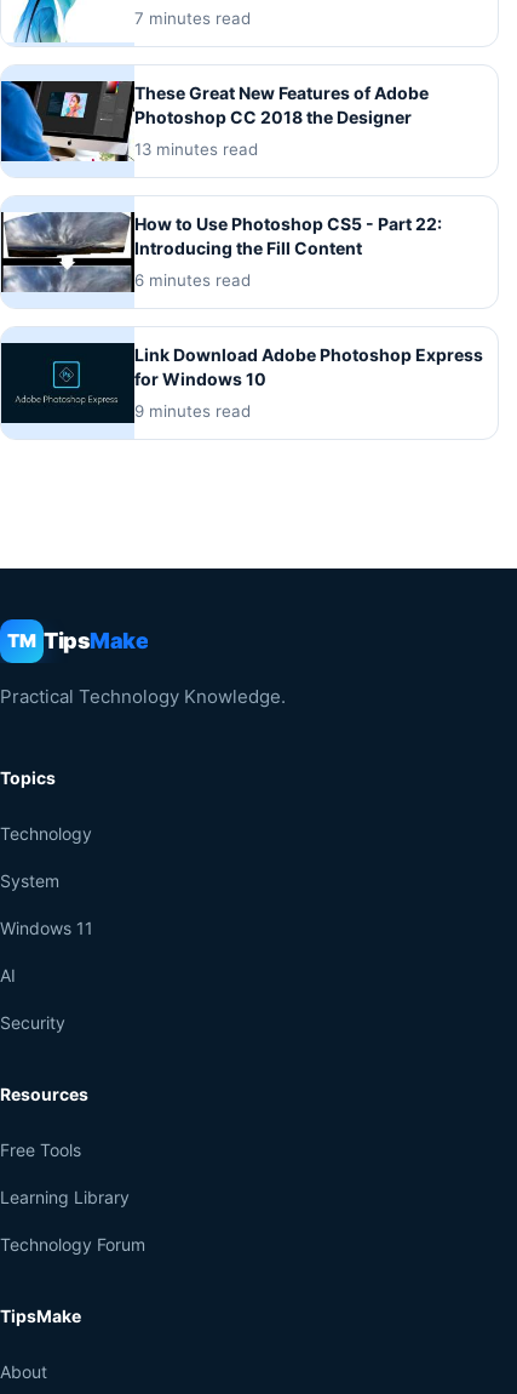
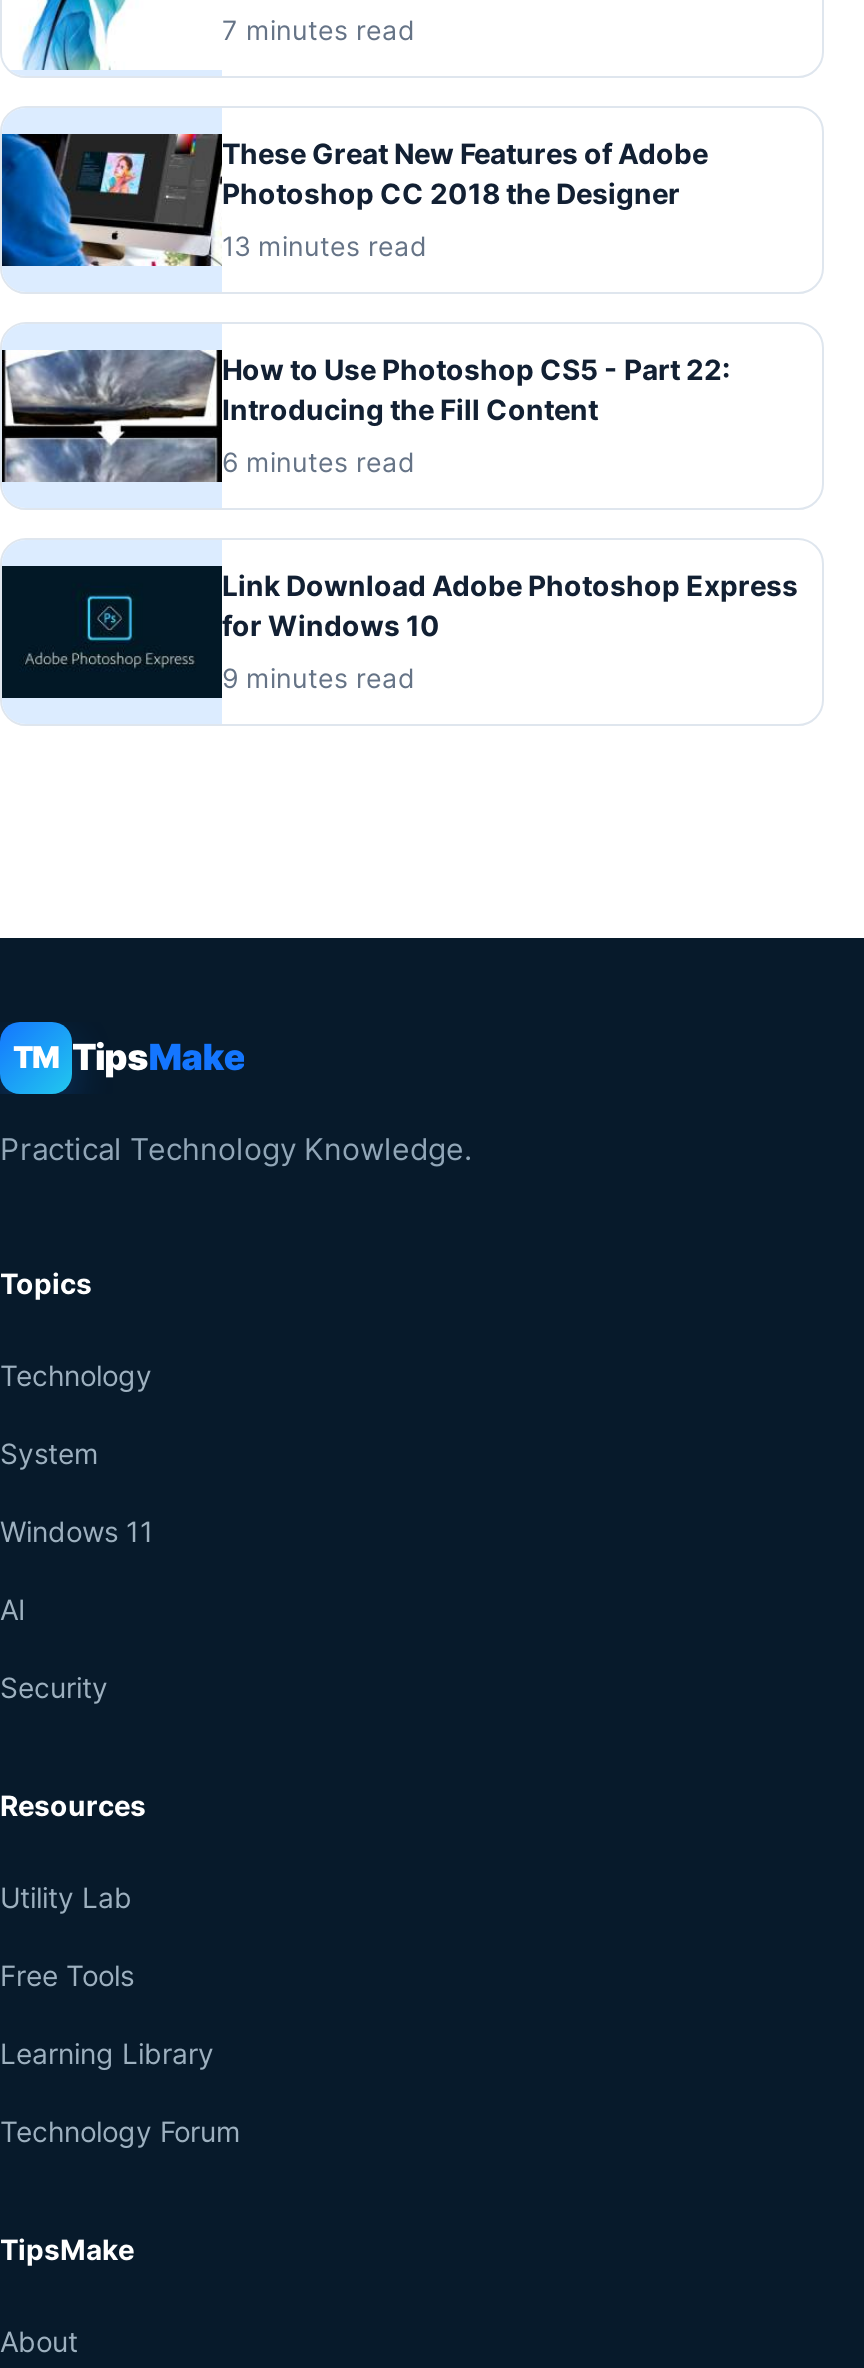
none -> [0,1879,132,1913] Utility Lab

